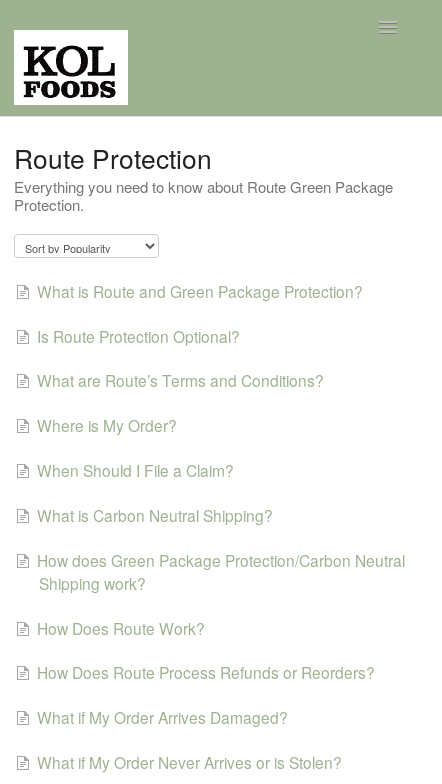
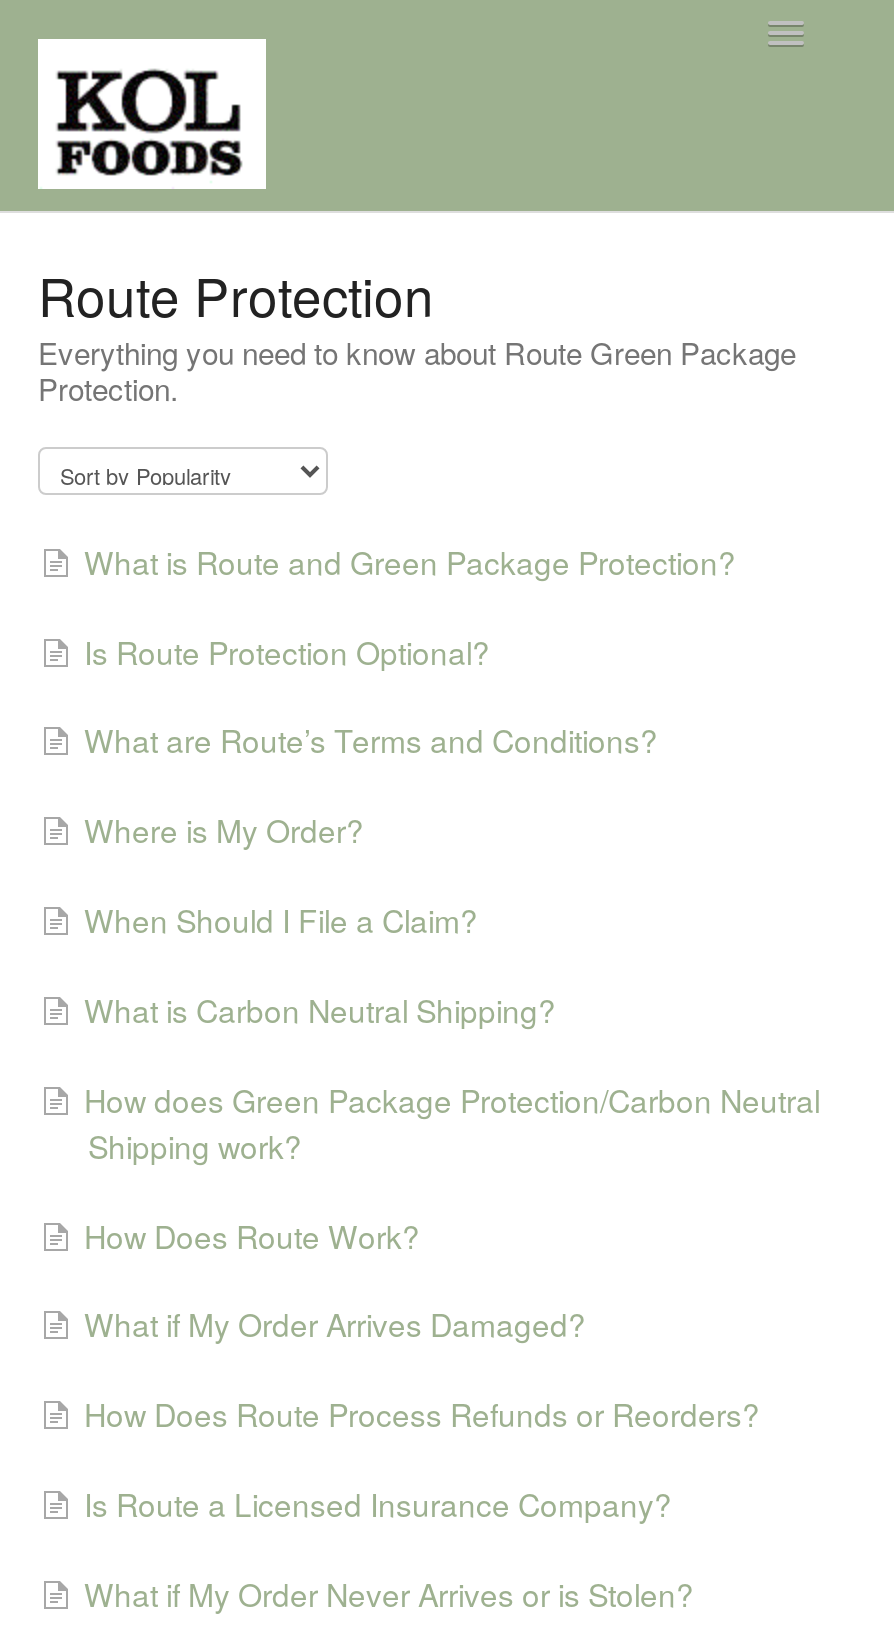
none -> [84,1481,672,1525] Is Route a Licensed Insurance Company?
moved [37,706,288,728] -> [84,1302,586,1346]: What if My Order Arrives Damaged?

